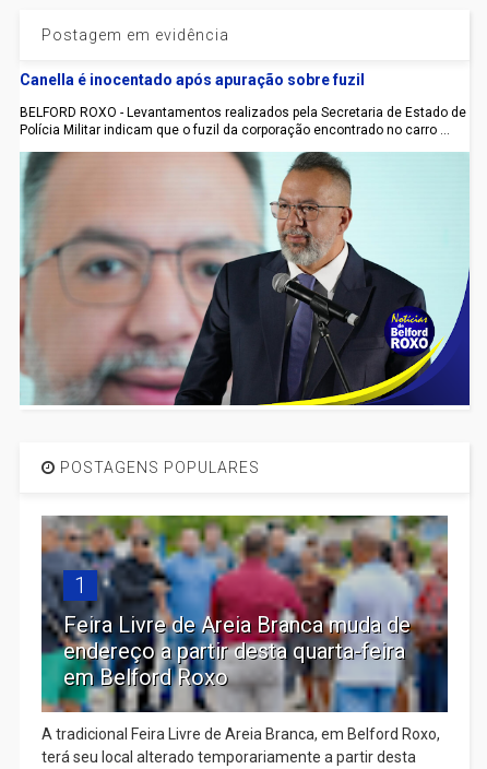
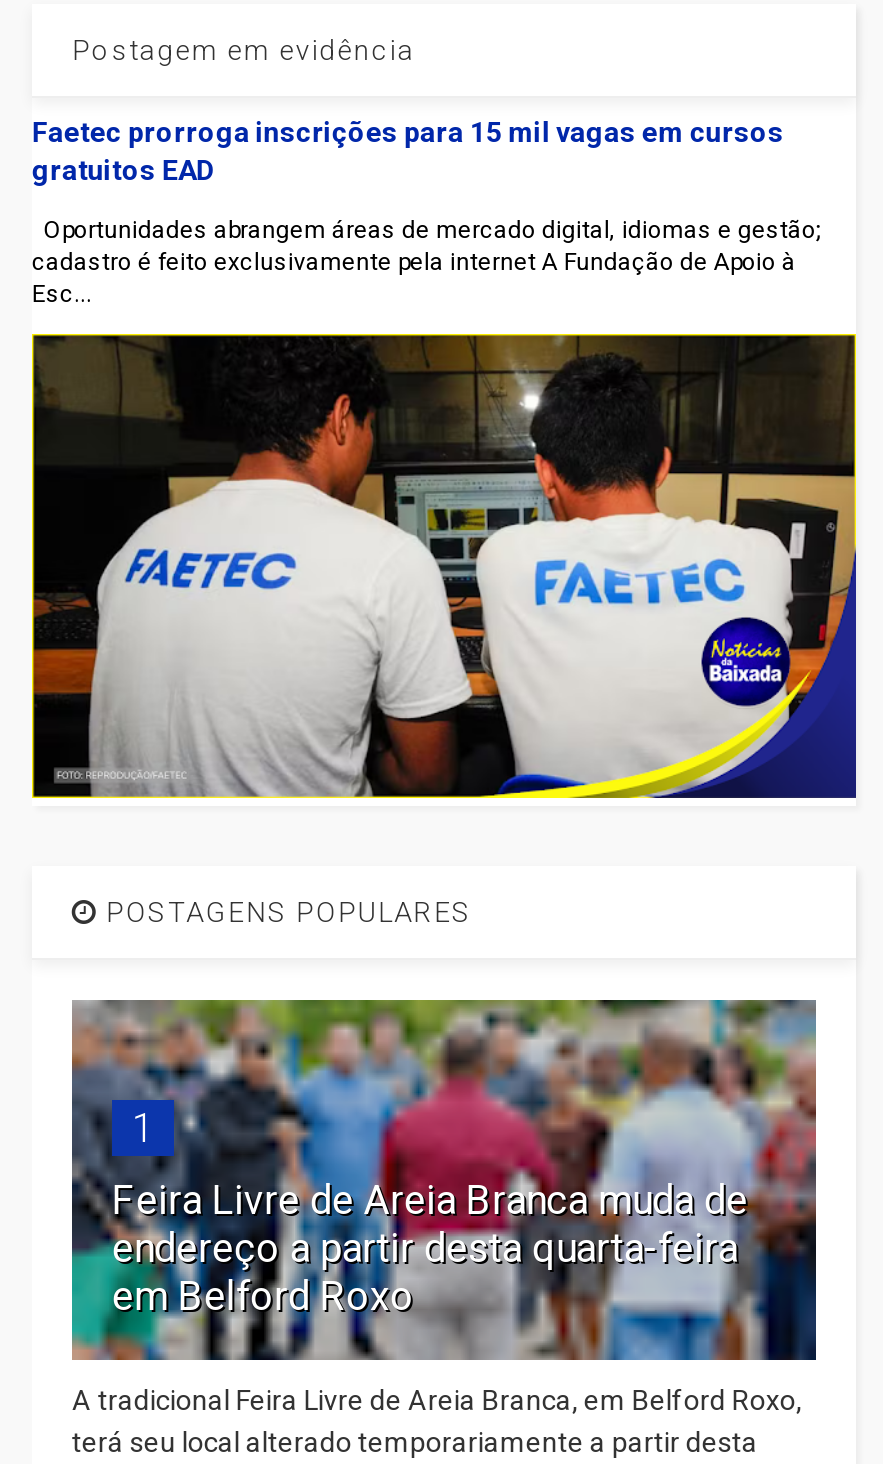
[20,71,365,89] Canella é inocentado após apuração sobre fuzil -> [32,116,784,186] Faetec prorroga inscrições para 15 mil vagas em cursos | gratuitos EAD
[20,105,466,138] BELFORD ROXO - Levantamentos realizados pela Secretaria de Estado de | Polícia Militar indicam que o fuzil da corporação encontrado no carro ... -> [32,216,820,308] Oportunidades abrangem áreas de mercado digital, idiomas e gestão; | cadastro é feito exclusivamente pela internet A Fundação de Apoio à | Esc...
[19,152,470,406] [image] -> [30,332,858,800] [image]

